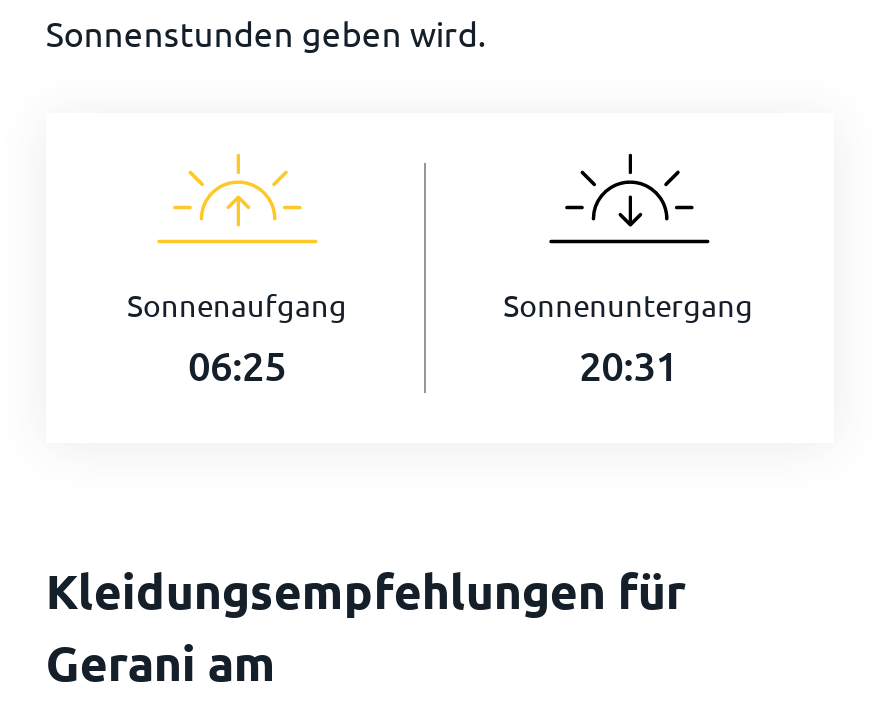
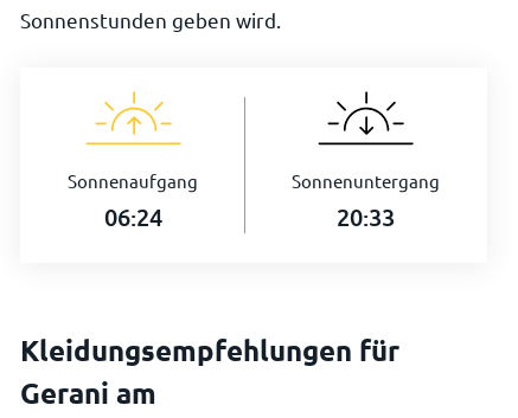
[188,339,286,391] 06:25 -> [104,201,162,232] 06:24
[579,339,677,391] 20:31 -> [336,201,394,232] 20:33

